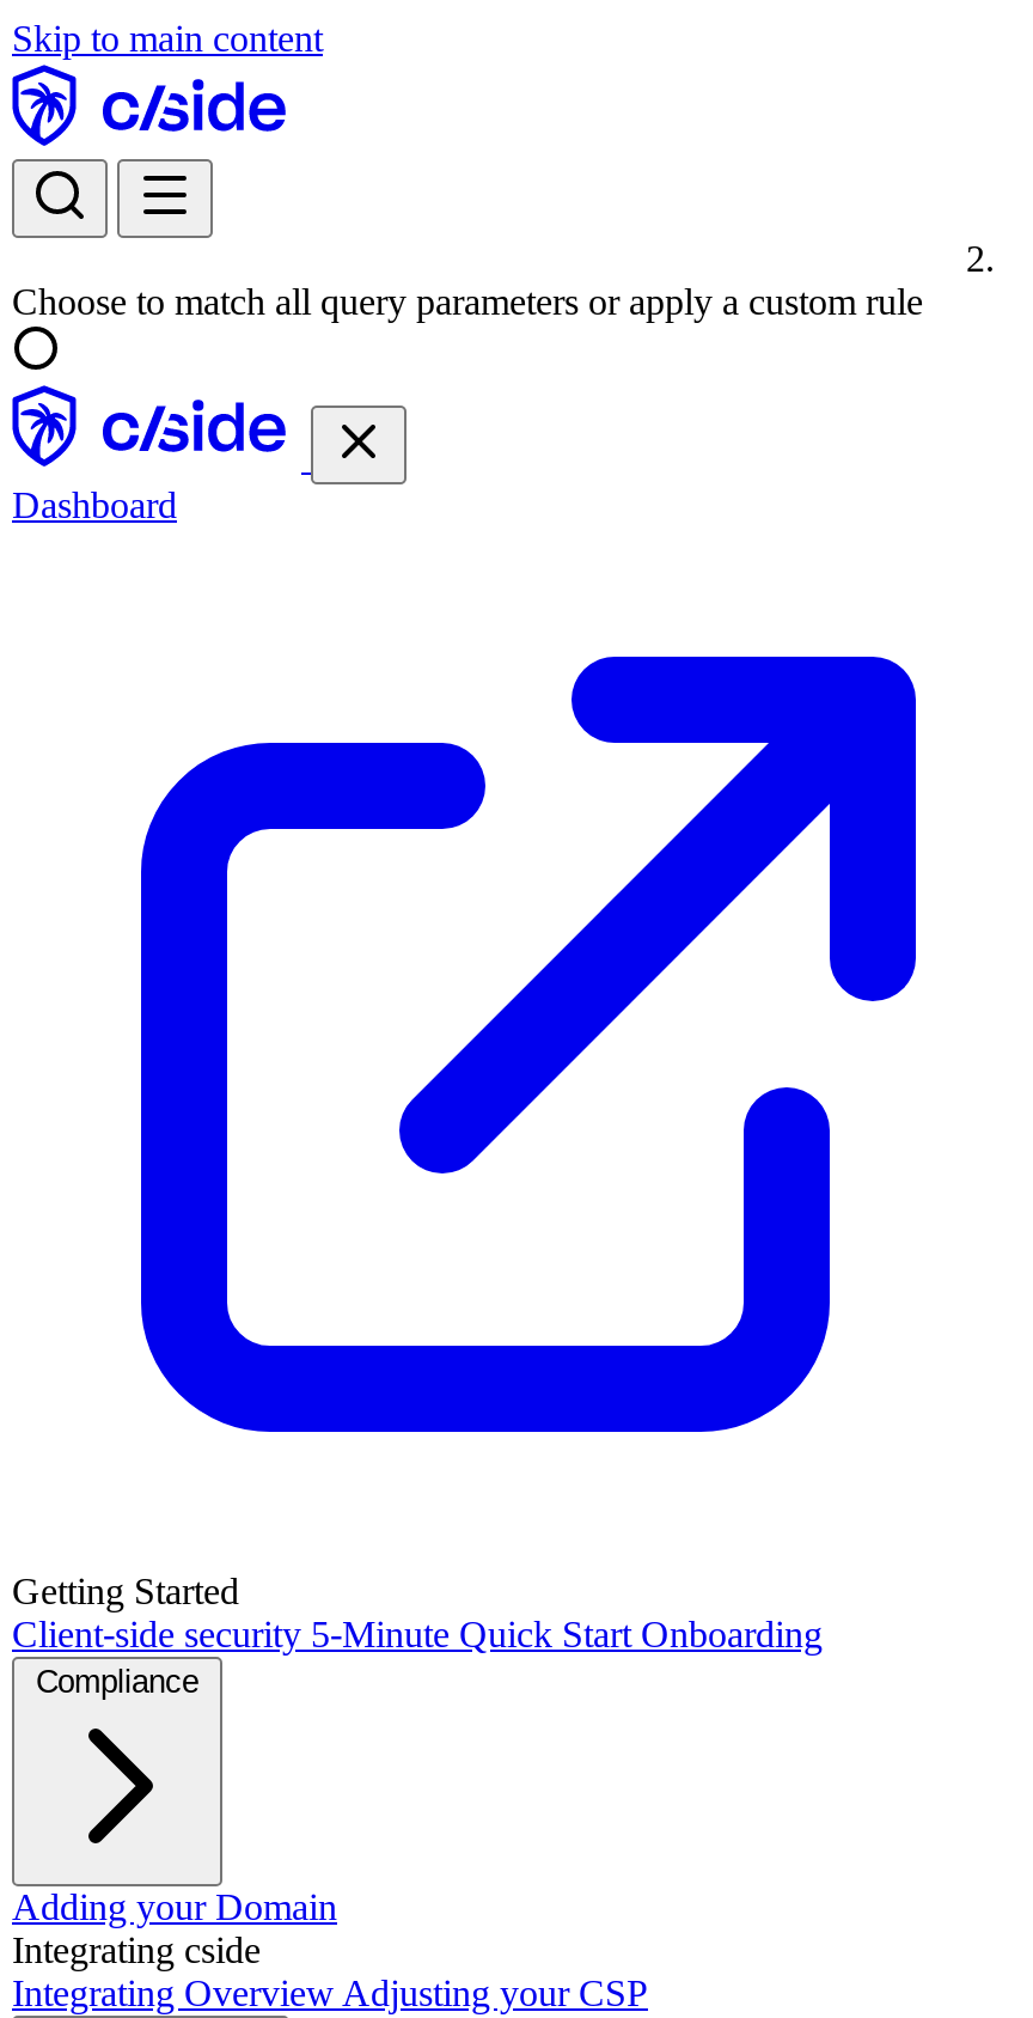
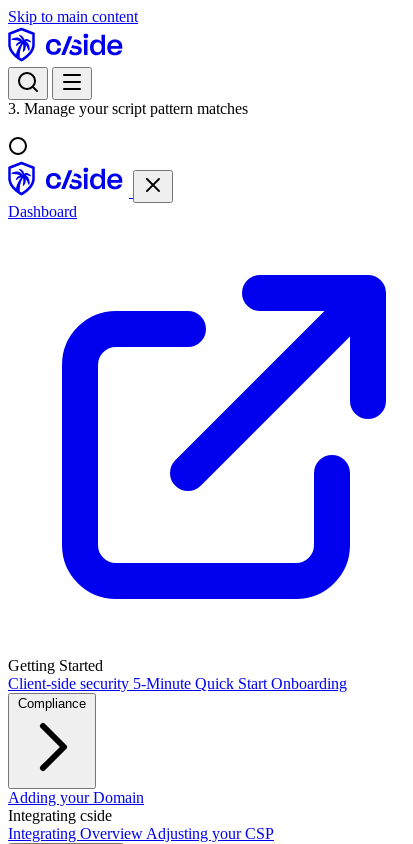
[12,238,995,322] 2. | Choose to match all query parameters or apply a custom rule -> [8,100,248,117] 3. Manage your script pattern matches

